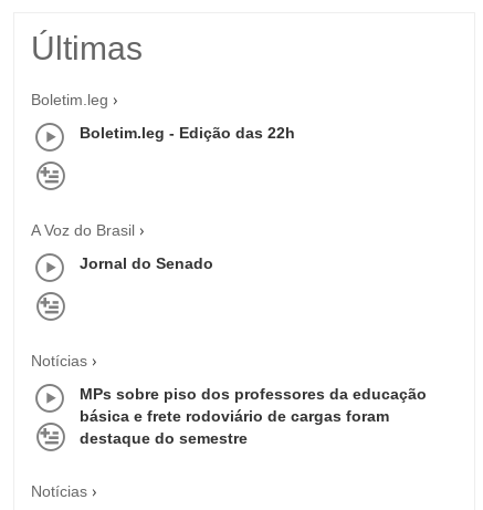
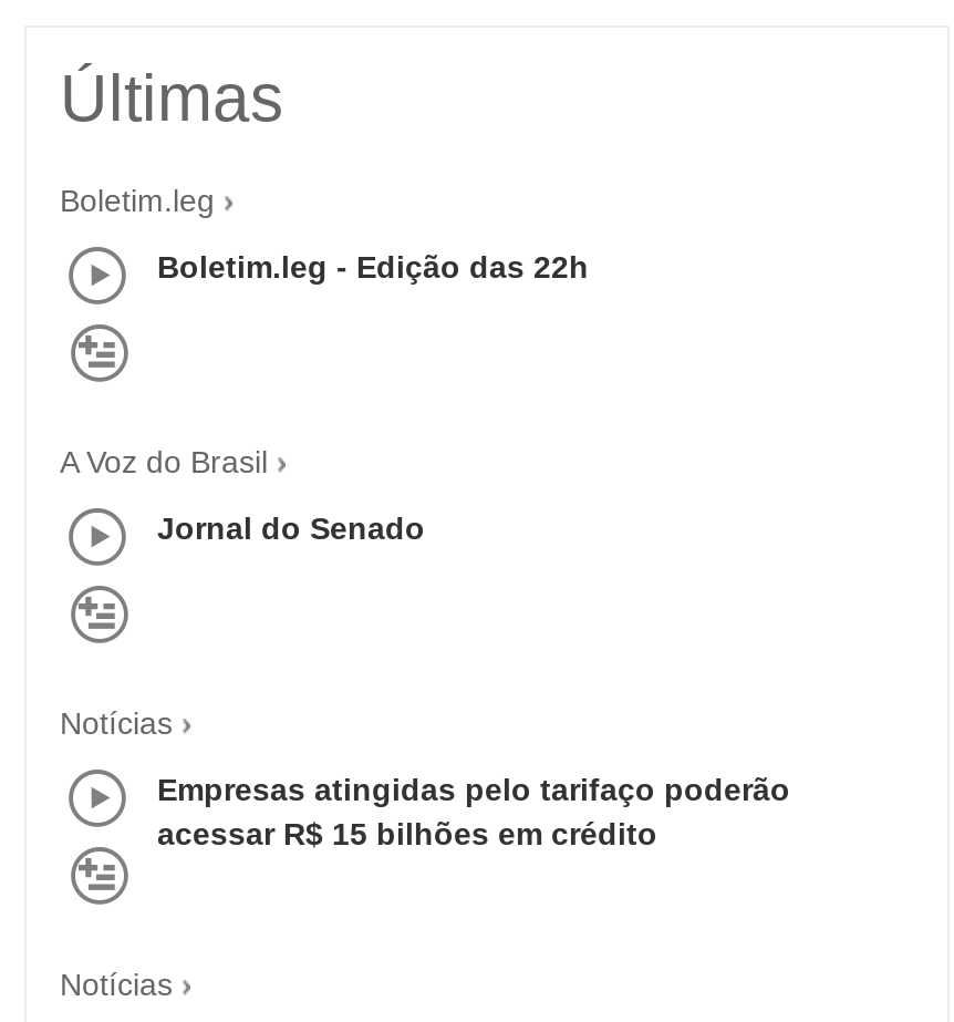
[80,385,427,447] MPs sobre piso dos professores da educação | básica e frete rodoviário de cargas foram | destaque do semestre -> [157,772,790,852] Empresas atingidas pelo tarifaço poderão | acessar R$ 15 bilhões em crédito

